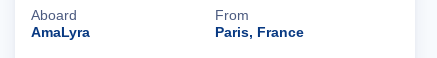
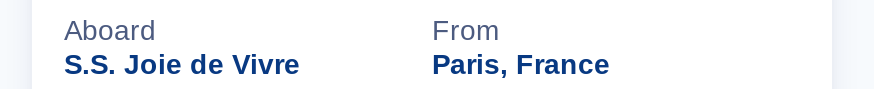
[31,24,90,40] AmaLyra -> [64,48,300,80] S.S. Joie de Vivre

